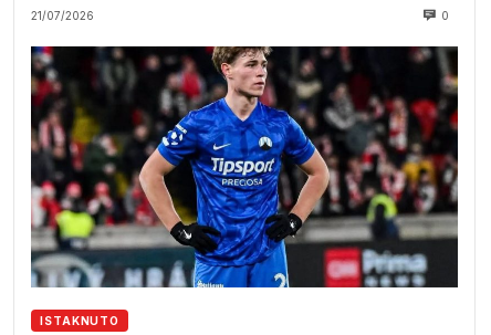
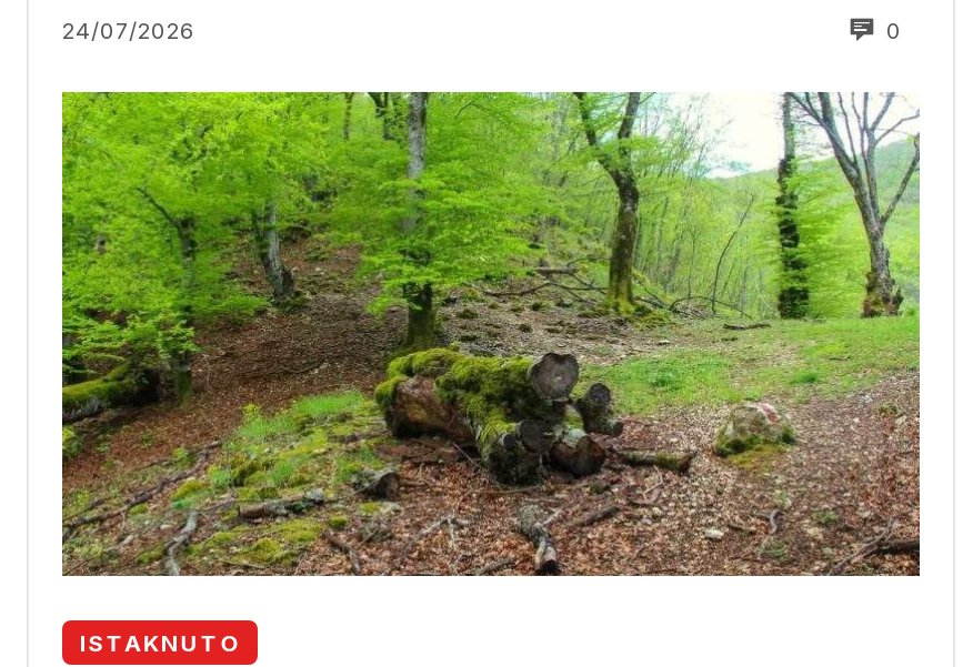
[31,8,94,22] 21/07/2026 -> [62,17,195,43] 24/07/2026
[30,45,459,289] [image] -> [60,89,922,579] [image]

